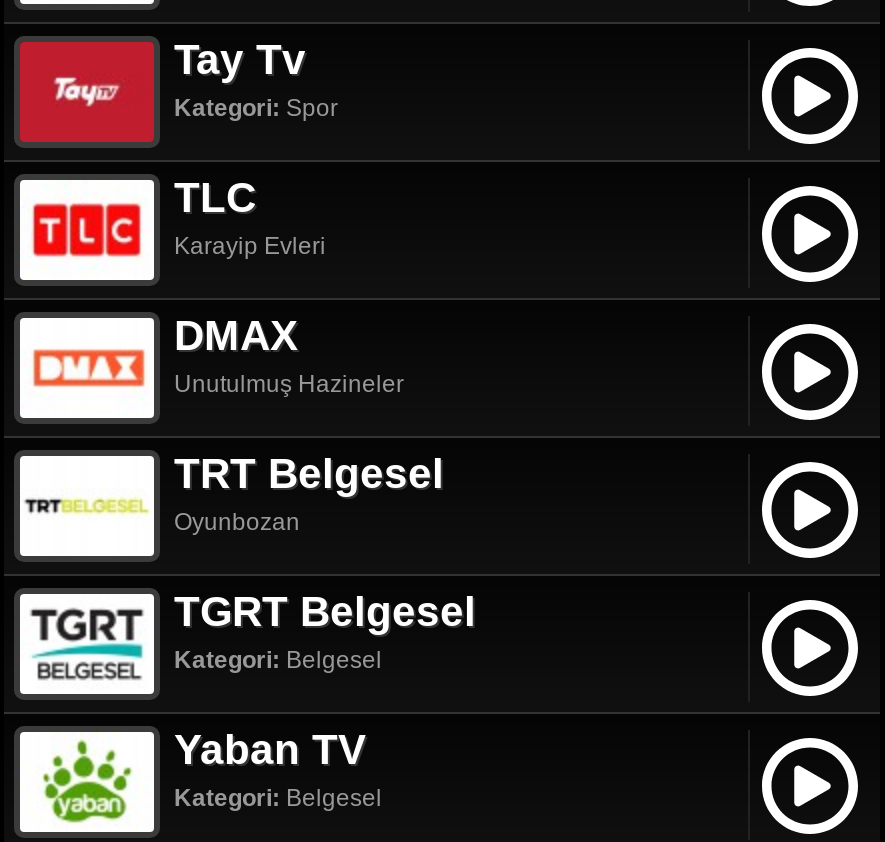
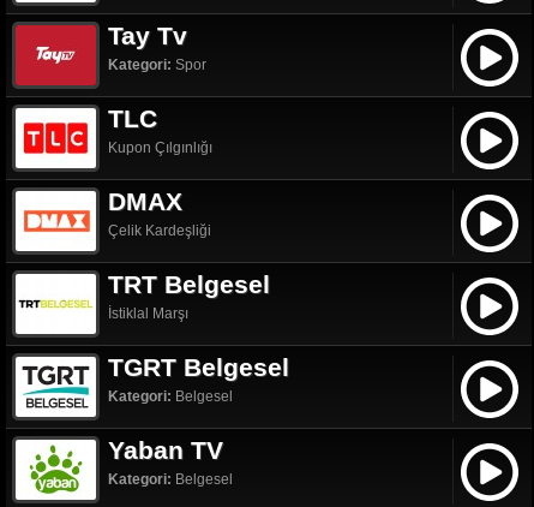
[174,232,326,260] Karayip Evleri -> [108,139,212,156] Kupon Çılgınlığı
[174,370,404,398] Unutulmuş Hazineler -> [108,222,211,239] Çelik Kardeşliği
[174,508,300,536] Oyunbozan -> [108,305,188,322] İstiklal Marşı

